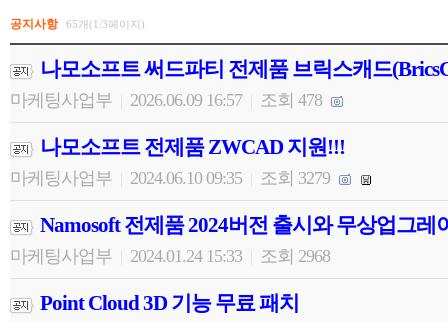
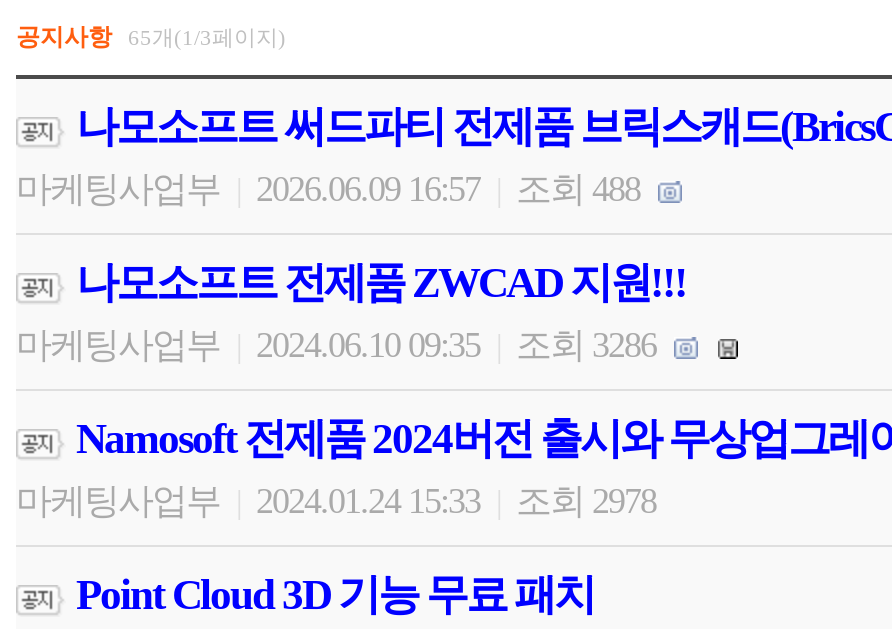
[10,90,326,110] 마케팅사업부 2026.06.09 16:57 조회 478 -> [16,169,648,209] 마케팅사업부 2026.06.09 16:57 조회 488
[10,168,334,188] 마케팅사업부 2024.06.10 09:35 조회 3279 -> [16,325,664,365] 마케팅사업부 2024.06.10 09:35 조회 3286
[10,246,330,266] 마케팅사업부 2024.01.24 15:33 조회 2968 -> [16,481,656,521] 마케팅사업부 2024.01.24 15:33 조회 2978

